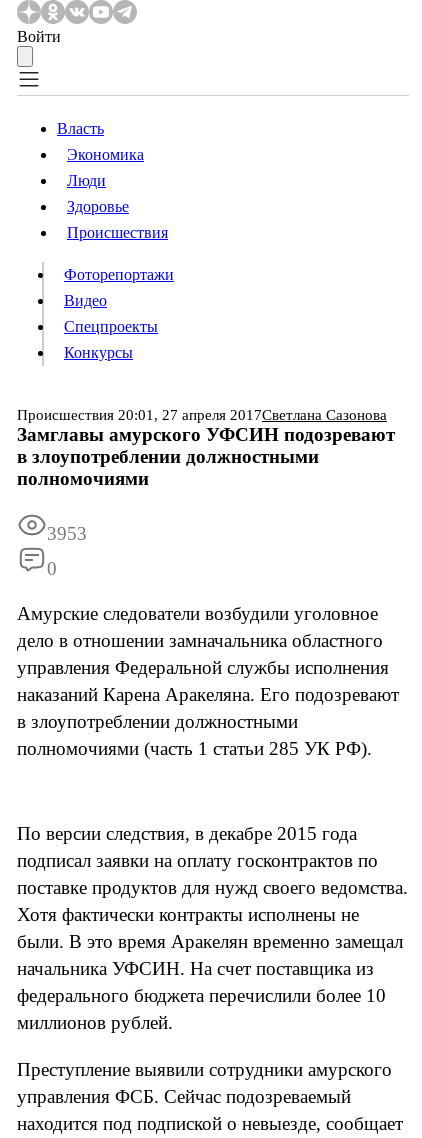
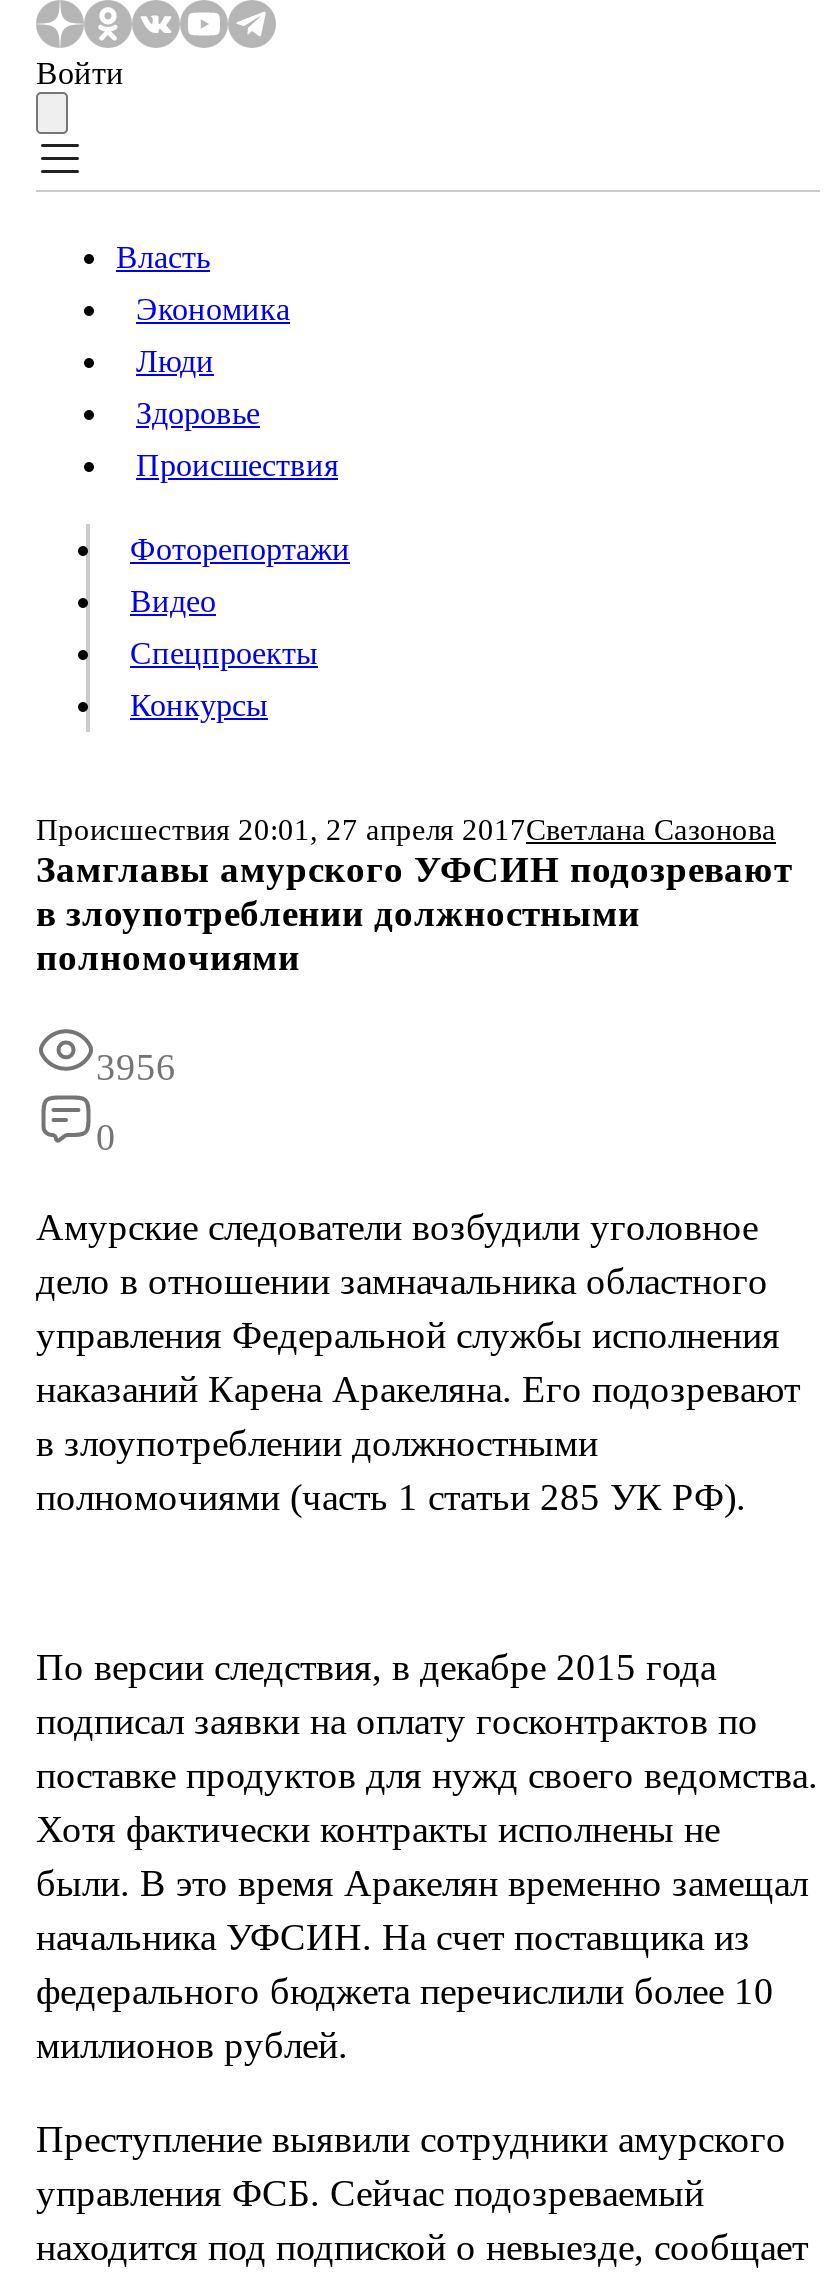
[47,523,87,544] 3953 -> [96,1047,176,1089] 3956

